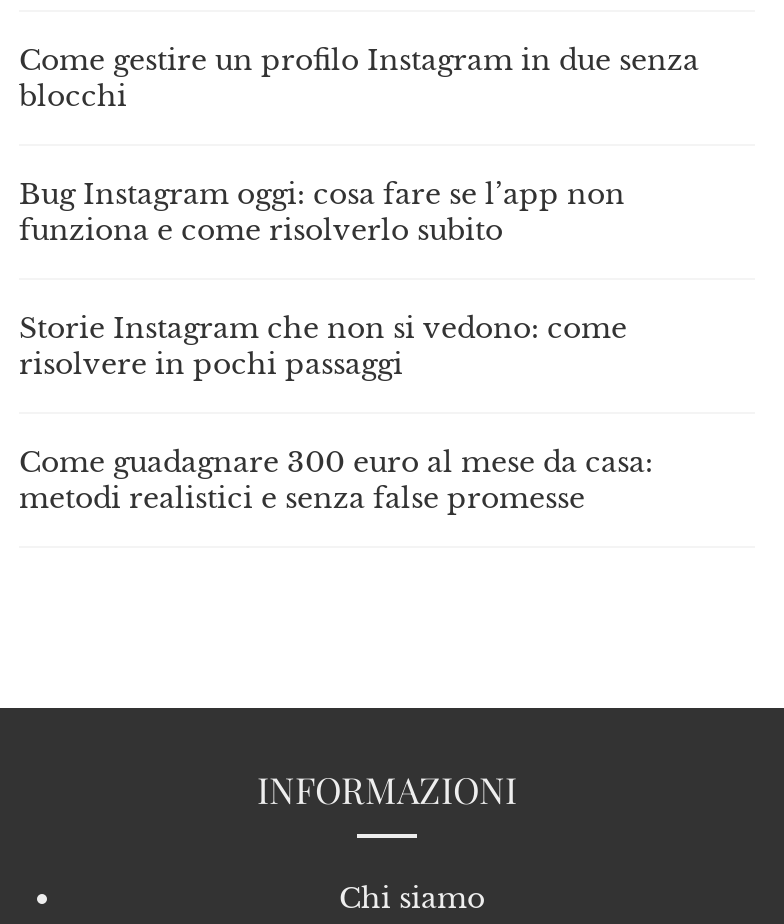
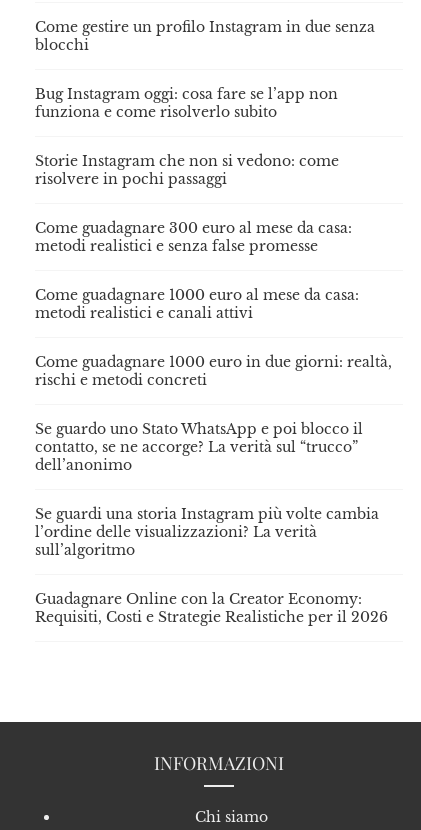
none -> [35,286,392,626] Come guadagnare 1000 euro al mese da casa: | metodi realistici e canali attivi | Come guadagnare 1000 euro in due giorni: realtà, | rischi e metodi concreti | Se guardo uno Stato WhatsApp e poi blocco il | contatto, se ne accorge? La verità sul “trucco” | dell’anonimo | Se guardi una storia Instagram più volte cambia | l’ordine delle visualizzazioni? La verità | sull’algoritmo | Guadagnare Online con la Creator Economy: | Requisiti, Costi e Strategie Realistiche per il 2026

